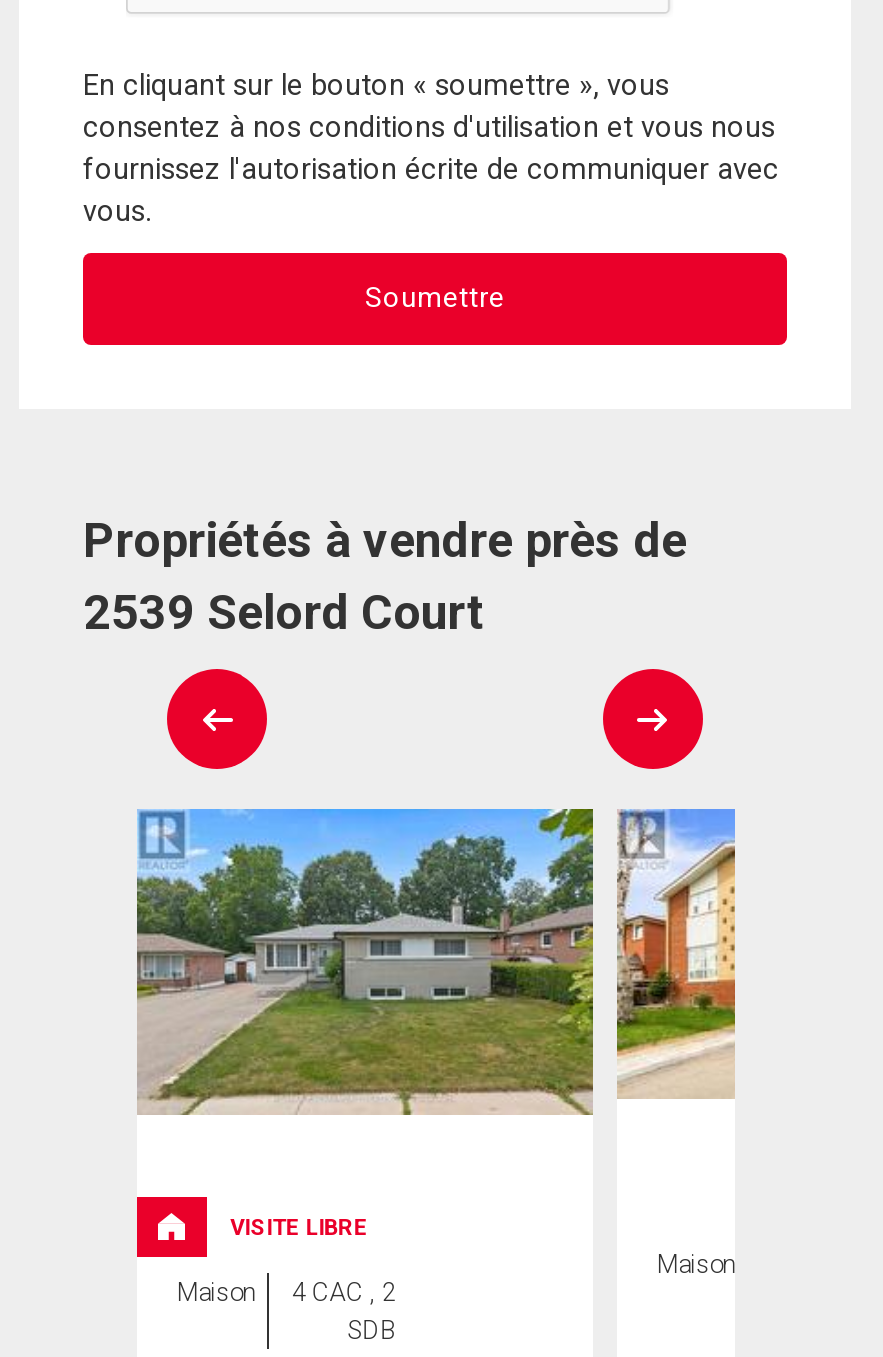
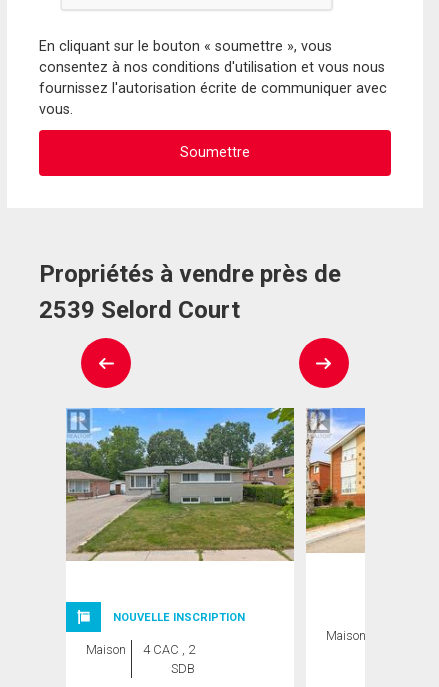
[135,1195,368,1259] [image] | VISITE LIBRE -> [65,601,245,633] [image] | NOUVELLE INSCRIPTION

